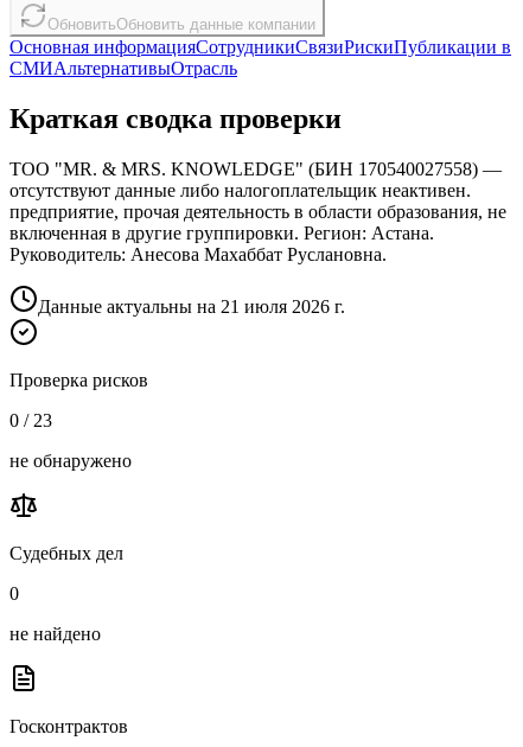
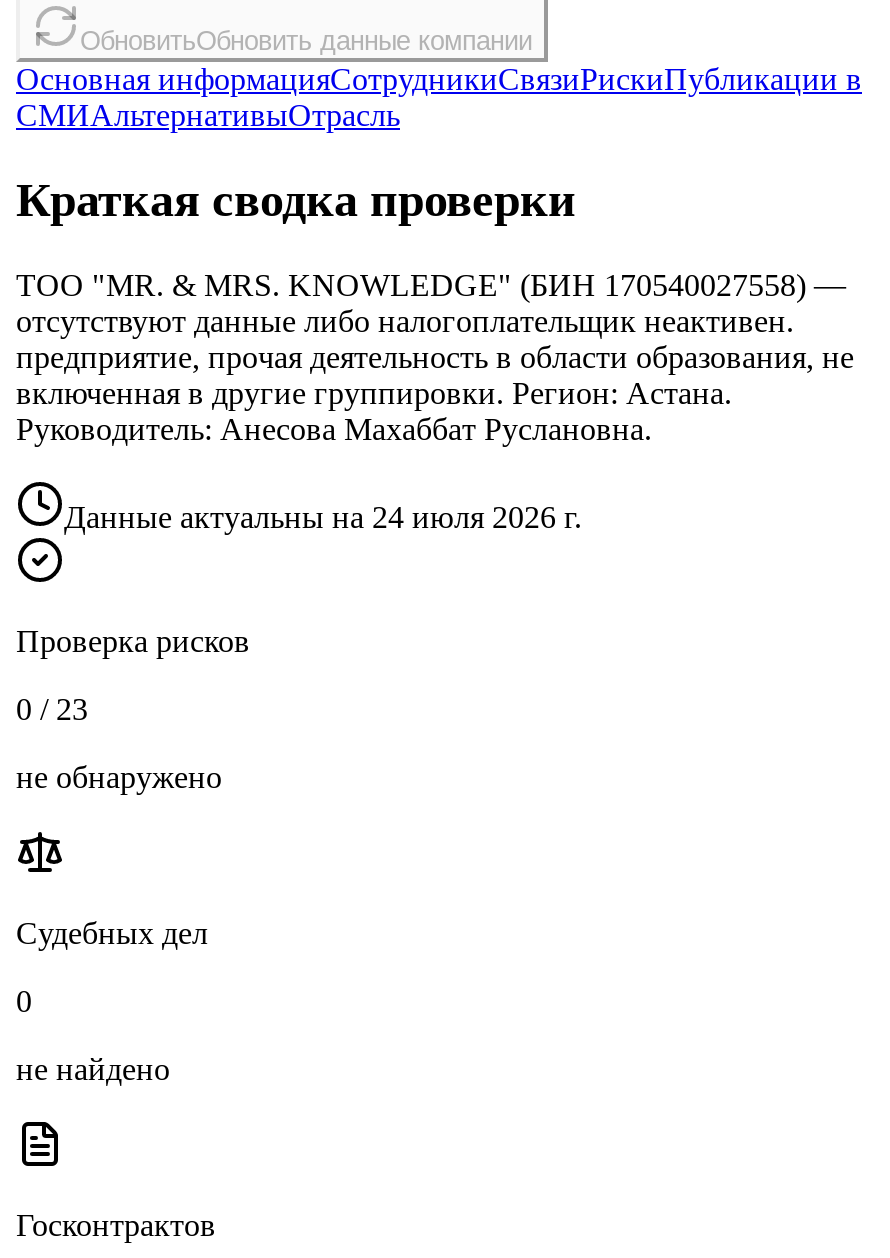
[38,296,345,316] Данные актуальны на 21 июля 2026 г. -> [64,499,582,533] Данные актуальны на 24 июля 2026 г.

